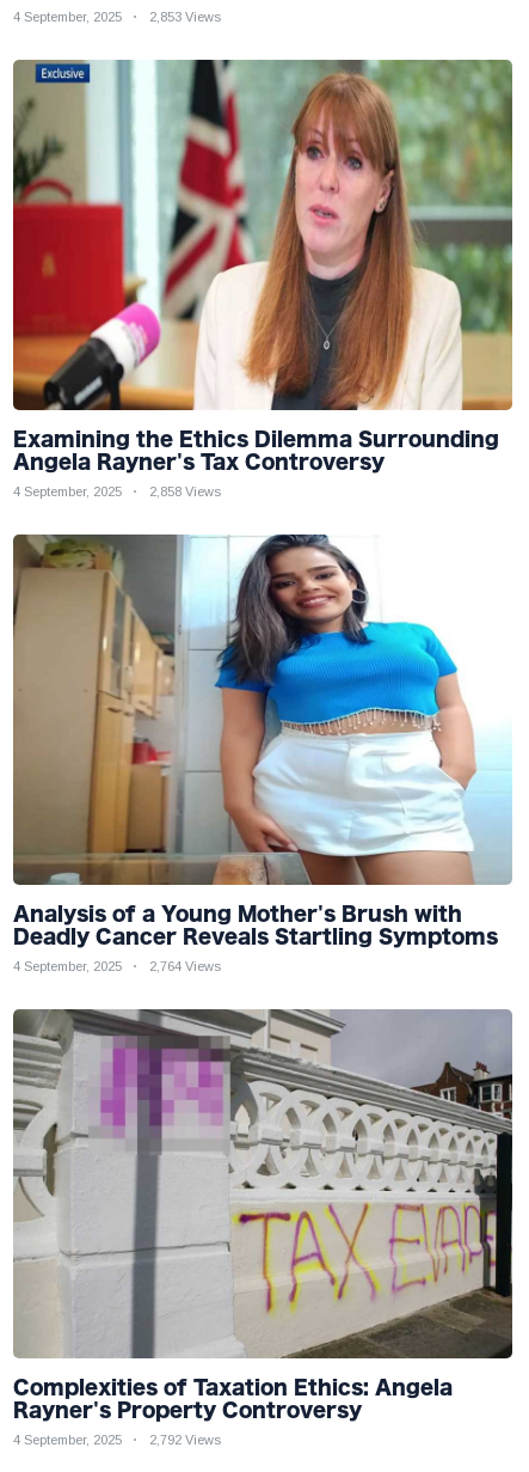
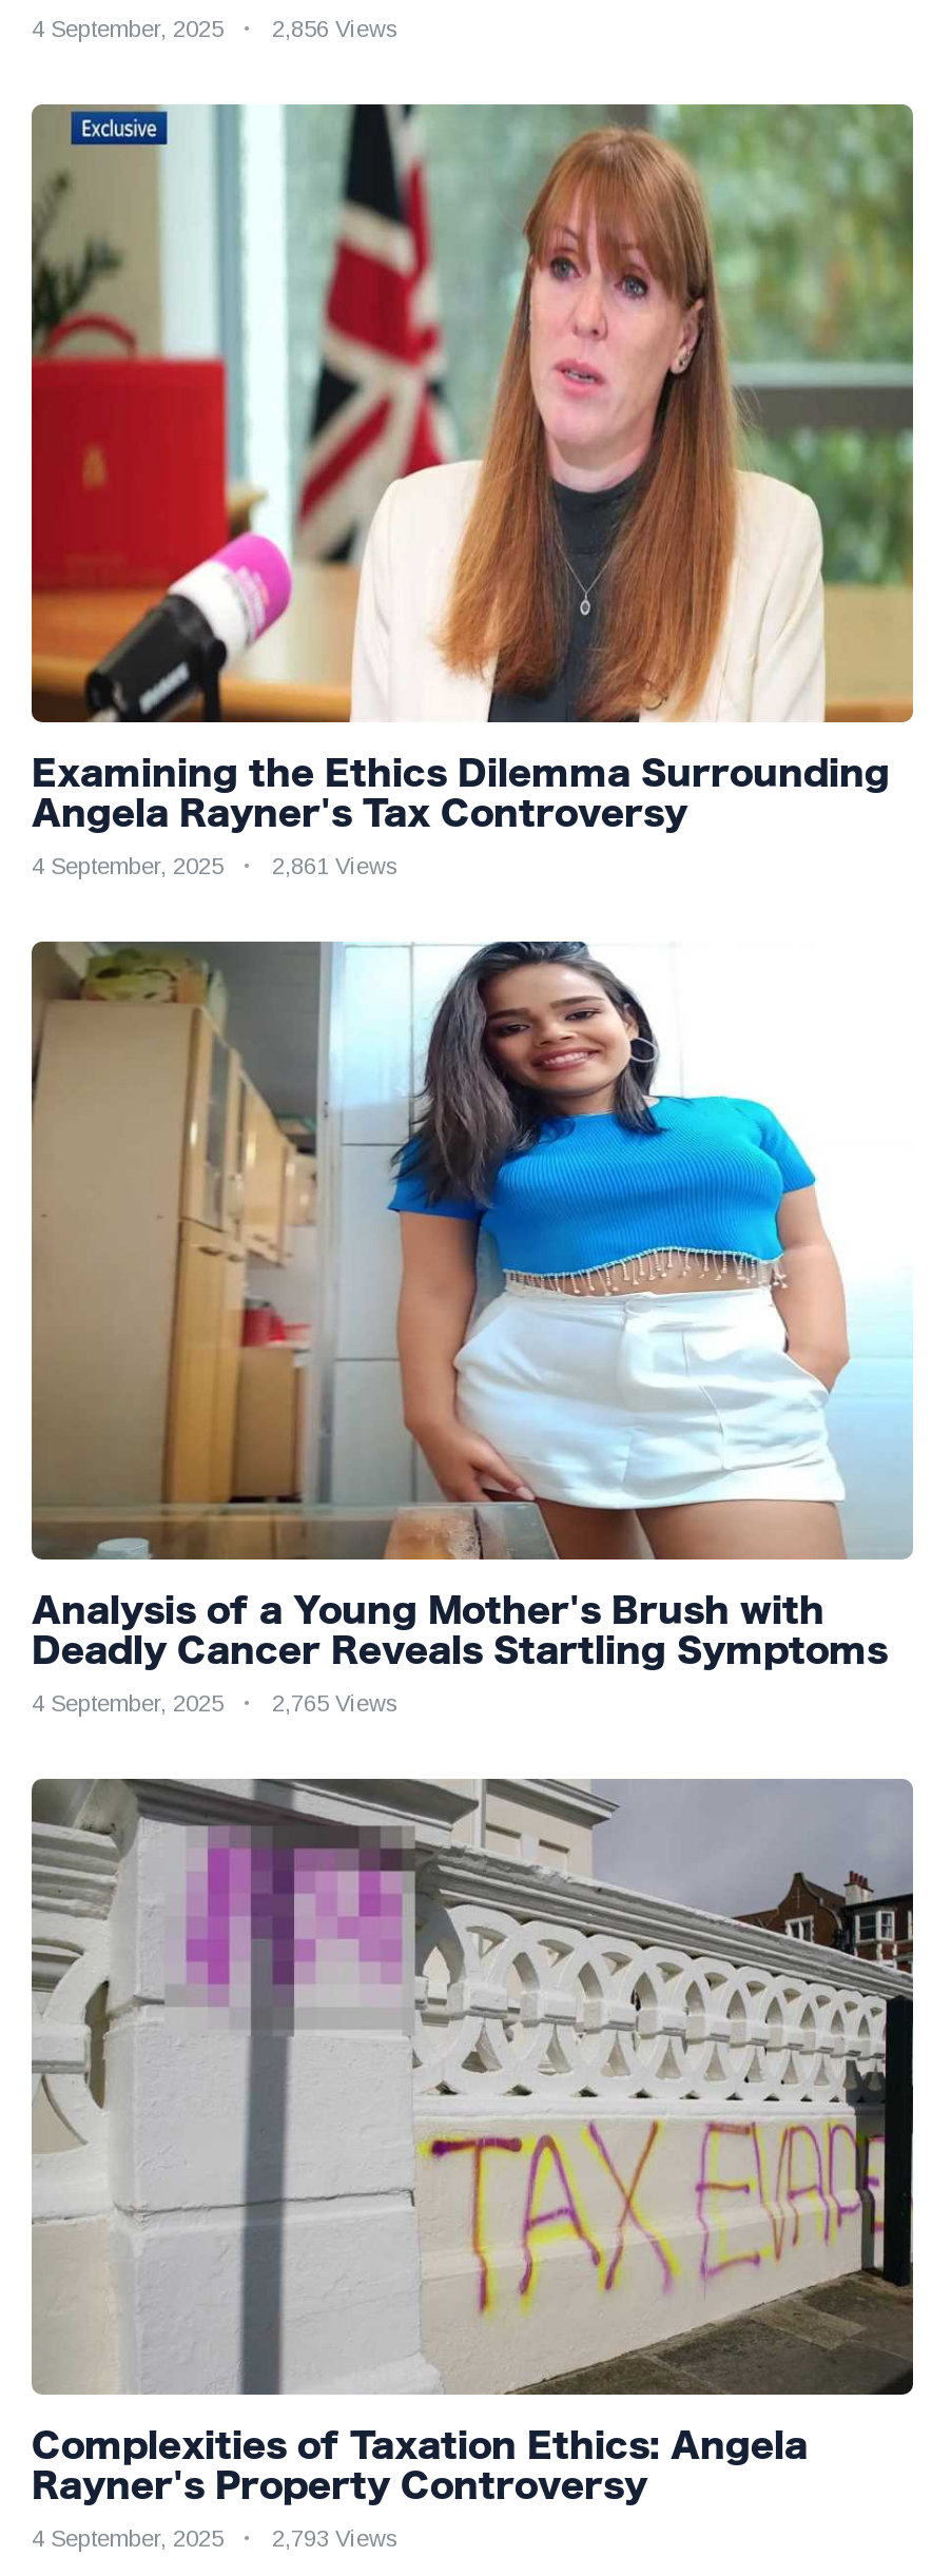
[13,10,221,24] 4 September, 2025 2,853 Views -> [32,16,399,42] 4 September, 2025 2,856 Views
[13,484,221,499] 4 September, 2025 2,858 Views -> [32,853,399,878] 4 September, 2025 2,861 Views
[13,958,221,973] 4 September, 2025 2,764 Views -> [32,1689,399,1715] 4 September, 2025 2,765 Views
[13,1433,221,1447] 4 September, 2025 2,792 Views -> [32,2526,399,2551] 4 September, 2025 2,793 Views

